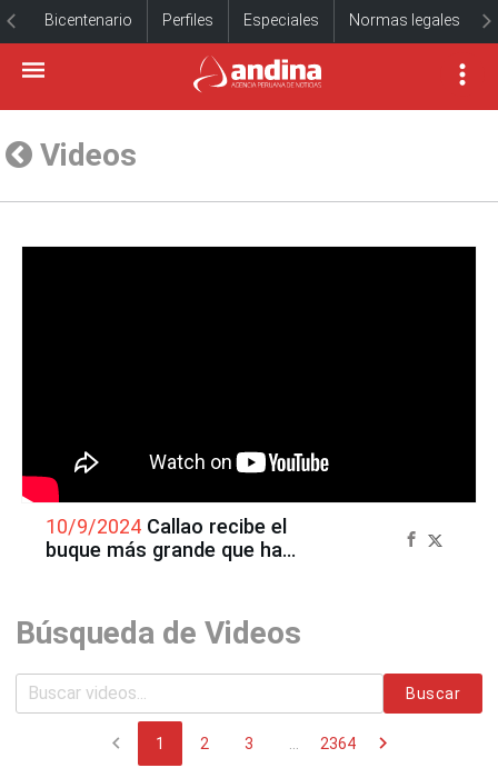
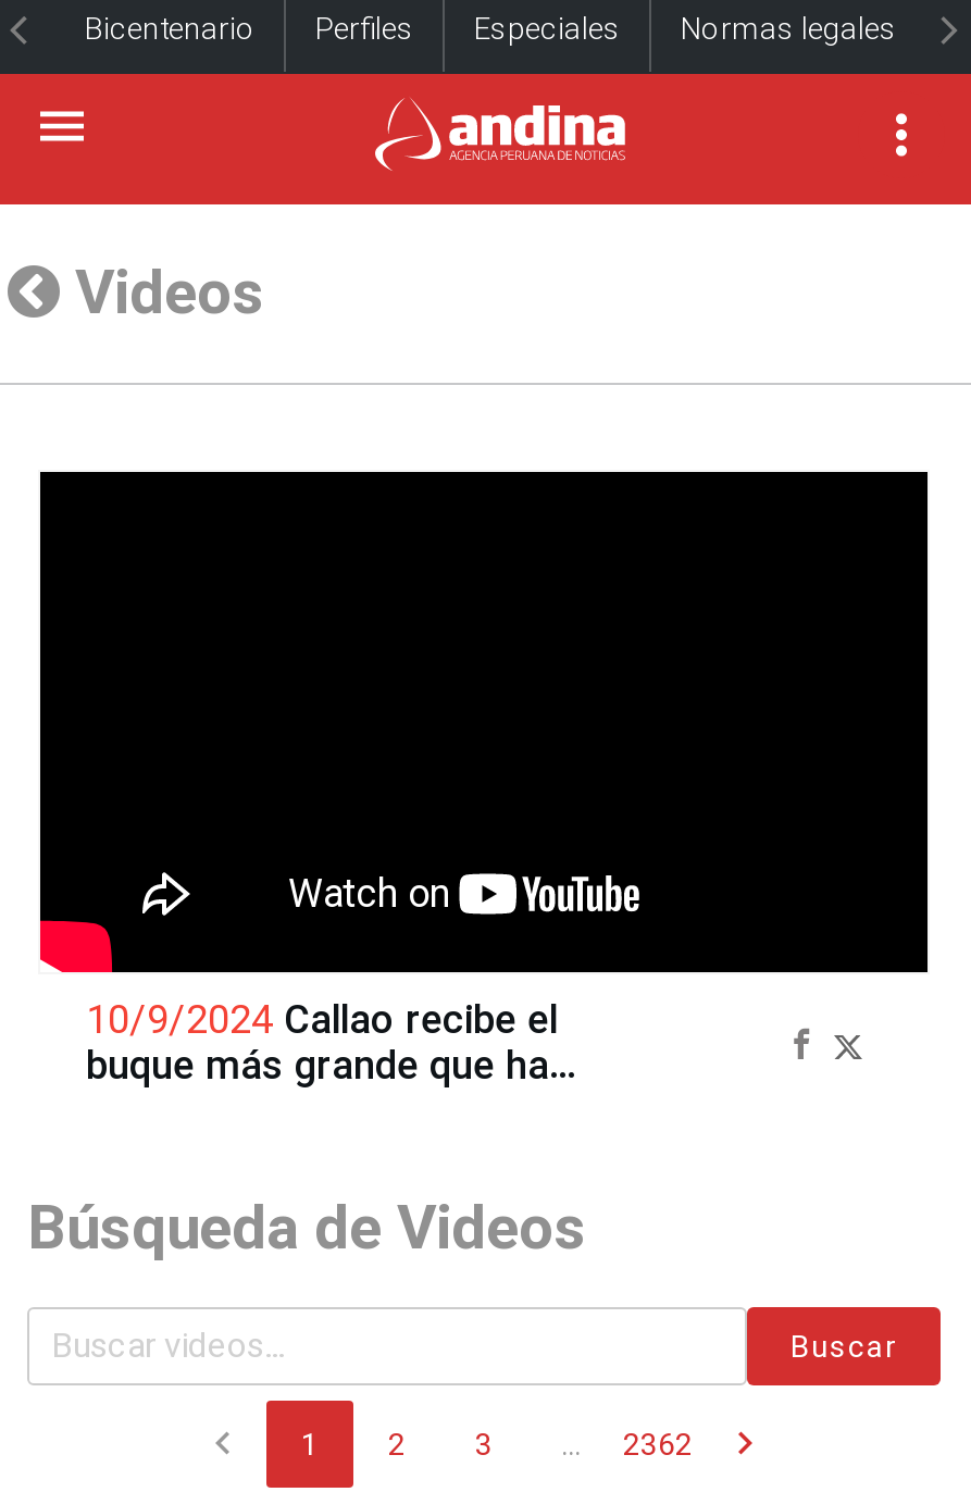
[320,734,356,752] 2364 -> [623,1426,693,1461] 2362

